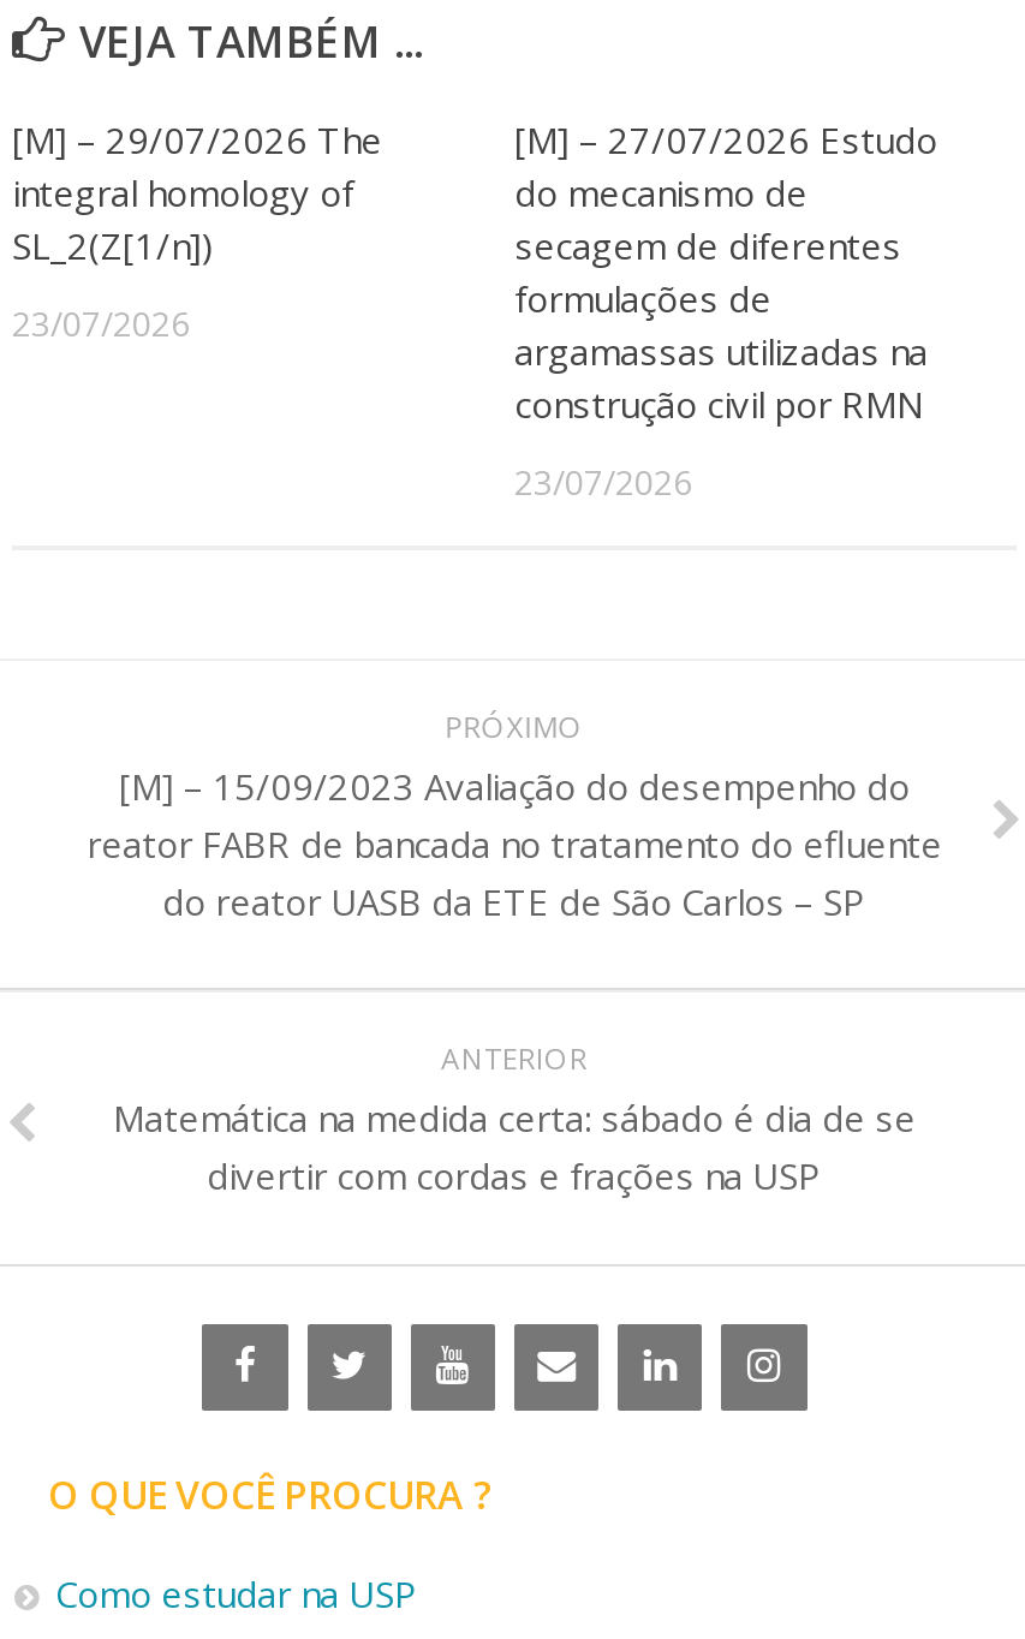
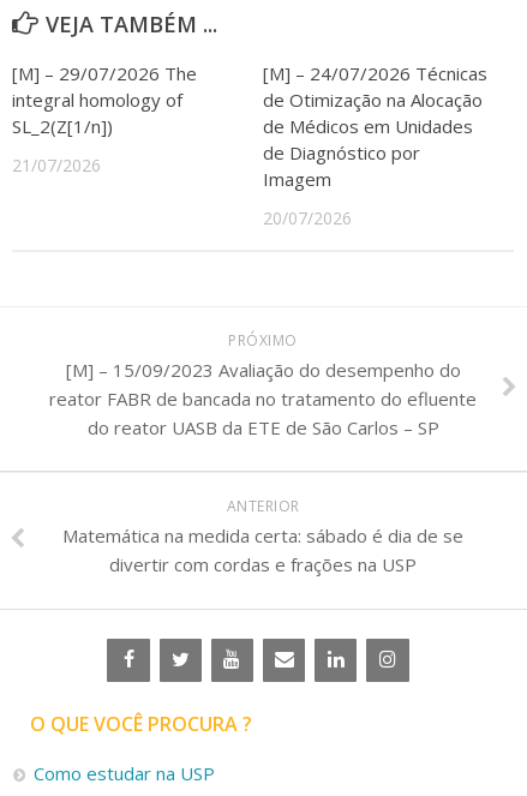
[514,115,937,427] [M] – 27/07/2026 Estudo | do mecanismo de | secagem de diferentes | formulações de | argamassas utilizadas na | construção civil por RMN -> [263,61,487,191] [M] – 24/07/2026 Técnicas | de Otimização na Alocação | de Médicos em Unidades | de Diagnóstico por | Imagem
[12,300,190,345] 23/07/2026 -> [12,153,101,176] 21/07/2026
[514,458,692,504] 23/07/2026 -> [263,206,352,229] 20/07/2026

